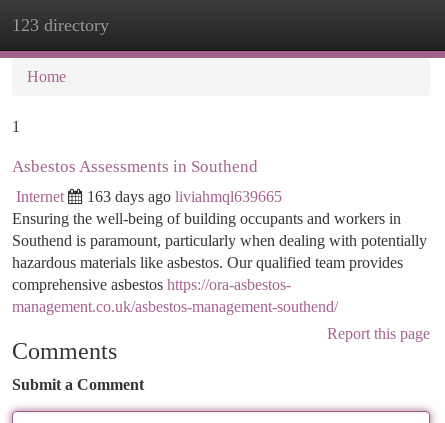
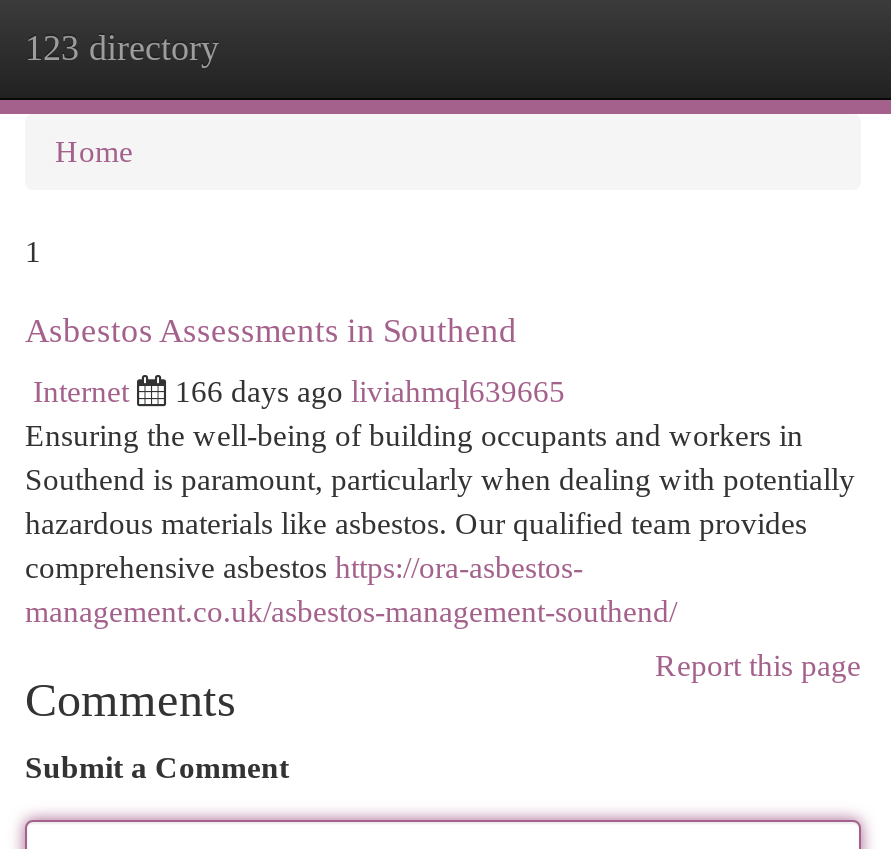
[87,188,282,205] 163 days ago liviahmql639665 -> [175,374,565,408] 166 days ago liviahmql639665

